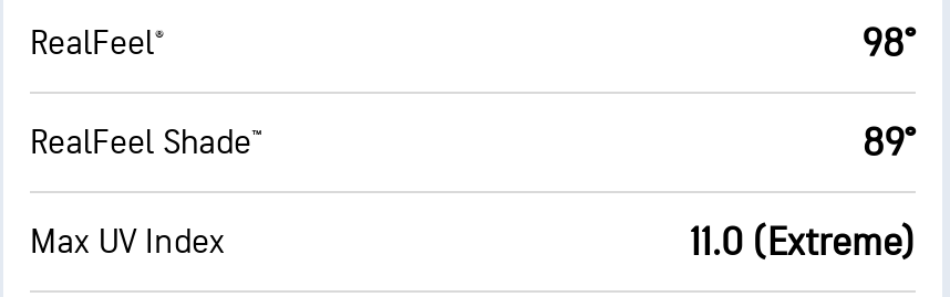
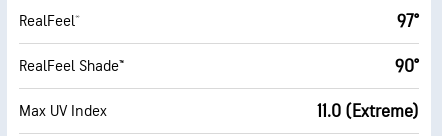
[863,21,916,67] 98° -> [397,11,419,32] 97°
[863,120,916,167] 89° -> [395,56,419,77] 90°

